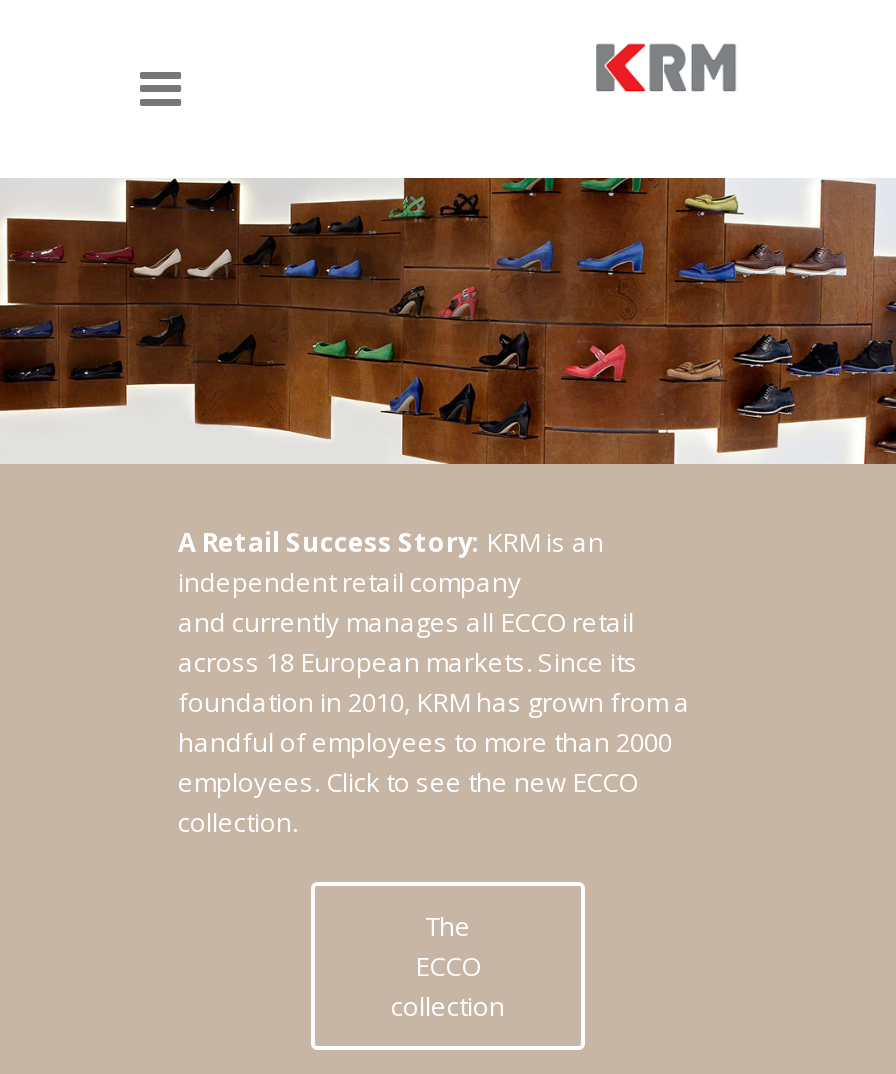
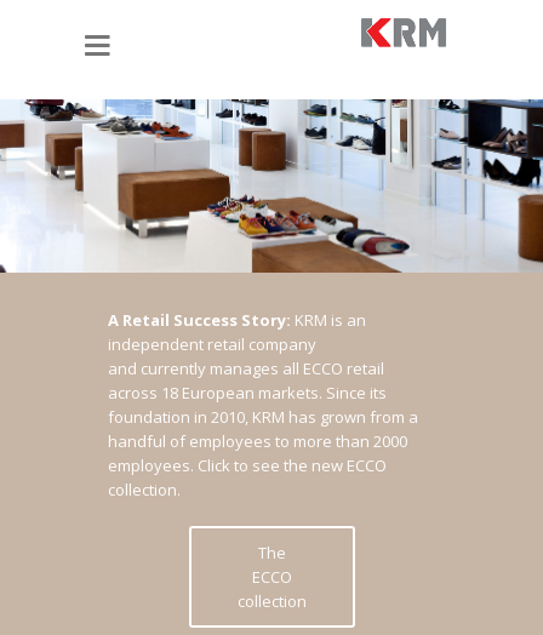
[6,176,890,466] [image] -> [4,98,539,274] [image]

